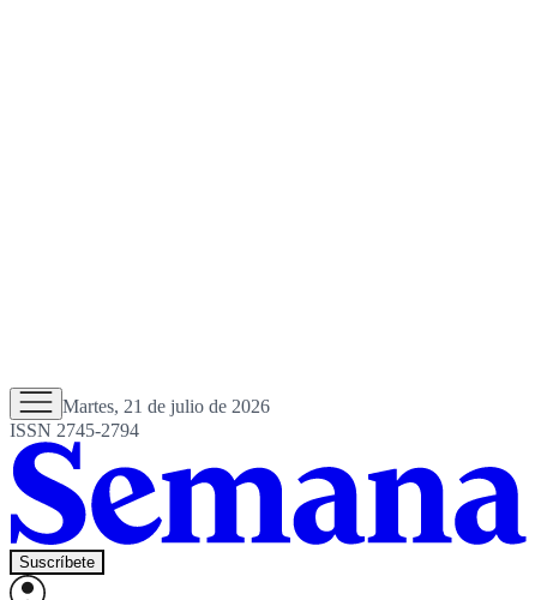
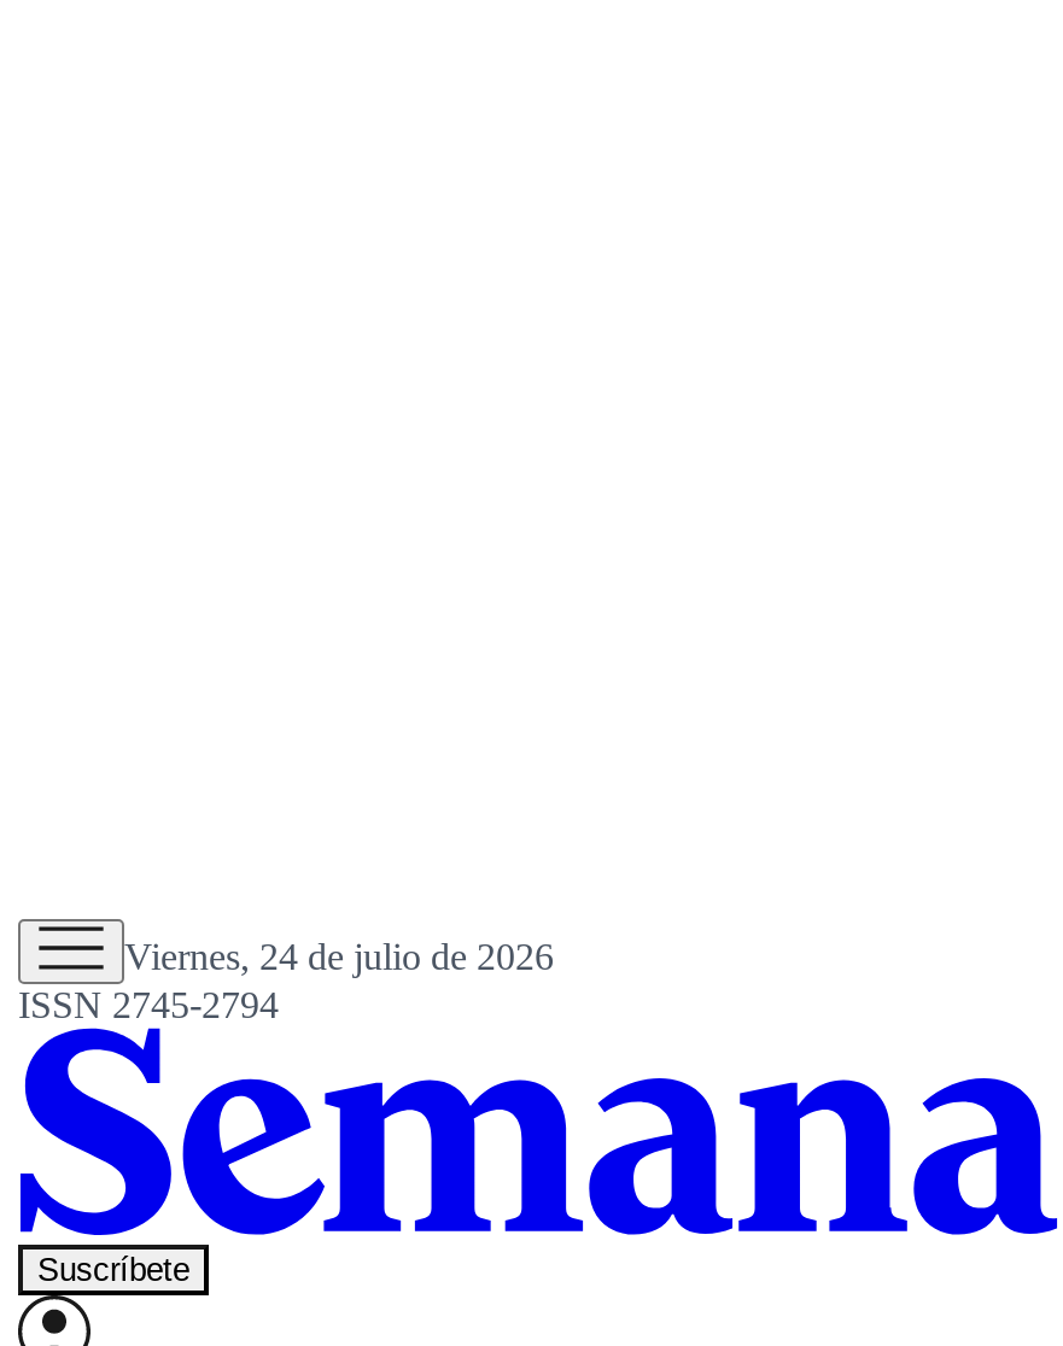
[62,396,270,416] Martes, 21 de julio de 2026 -> [124,936,554,977] Viernes, 24 de julio de 2026

